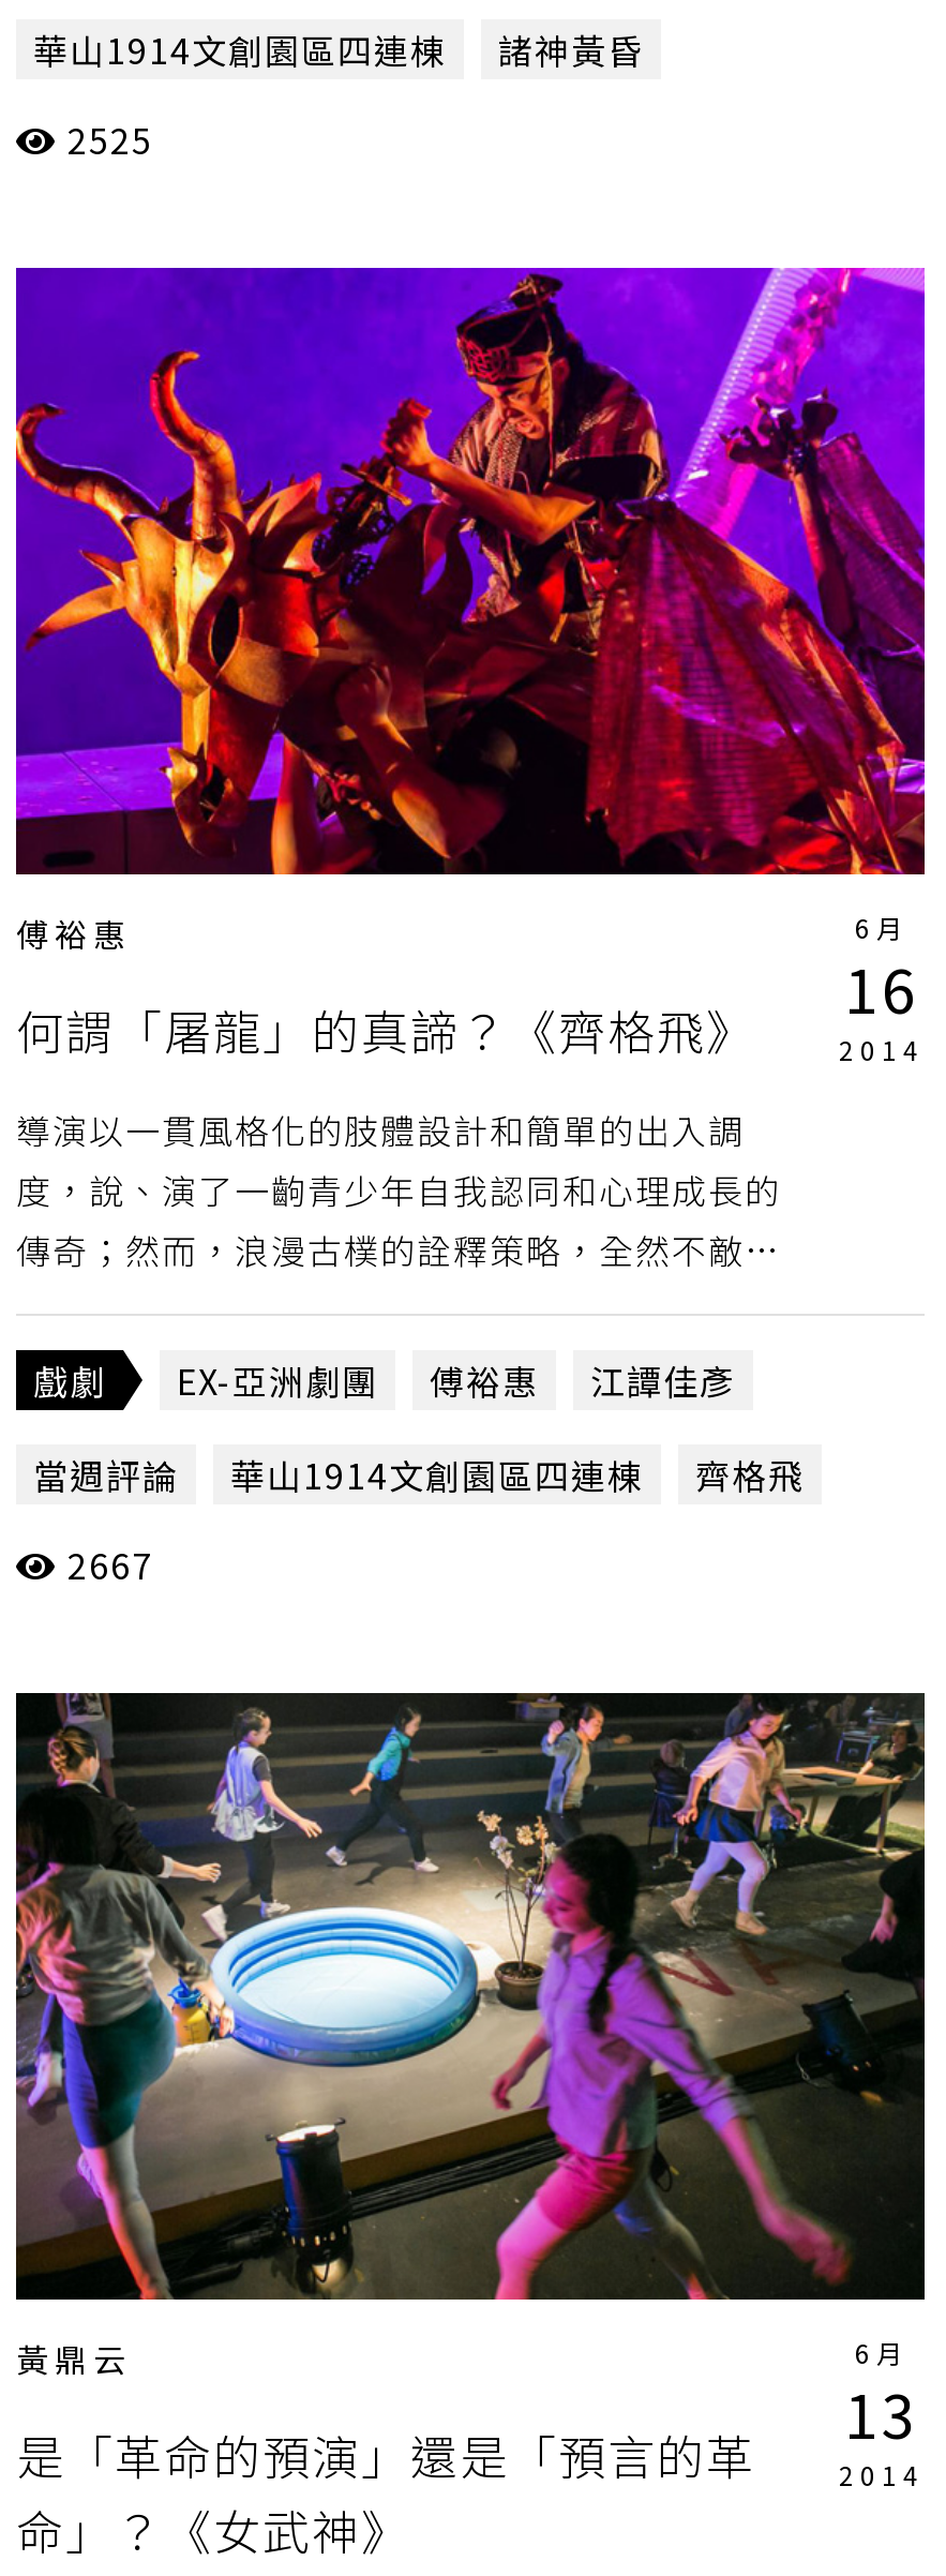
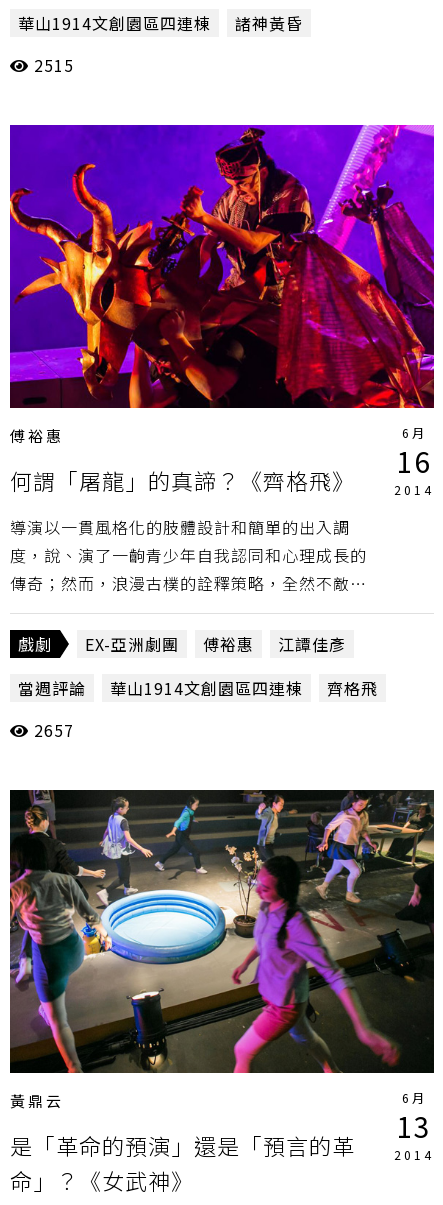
[67,114,153,166] 2525 -> [34,53,74,77] 2515
[67,1539,153,1590] 2667 -> [34,718,74,742] 2657

